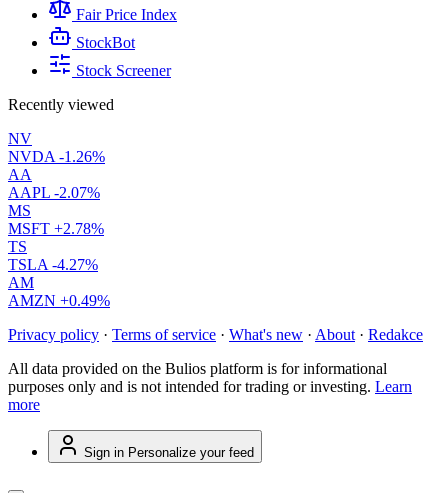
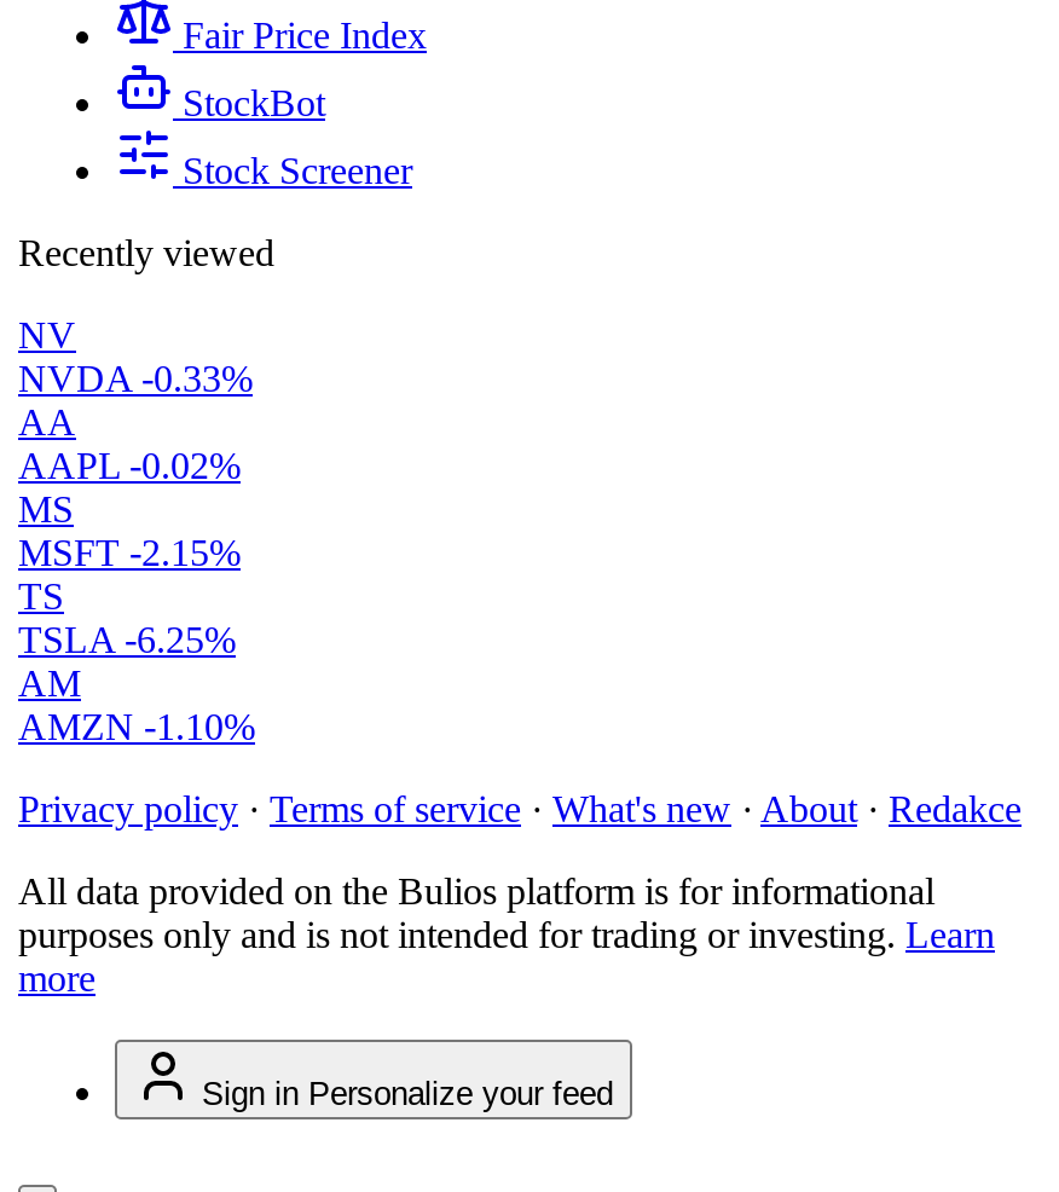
[8,148,105,165] NVDA -1.26% -> [18,358,253,399] NVDA -0.33%
[8,184,100,201] AAPL -2.07% -> [18,445,241,486] AAPL -0.02%
[8,220,104,237] MSFT +2.78% -> [18,532,241,573] MSFT -2.15%
[8,256,98,273] TSLA -4.27% -> [18,619,236,660] TSLA -6.25%
[8,292,110,309] AMZN +0.49% -> [18,706,255,747] AMZN -1.10%

